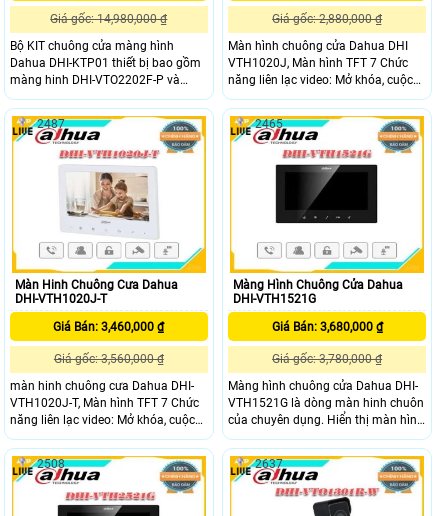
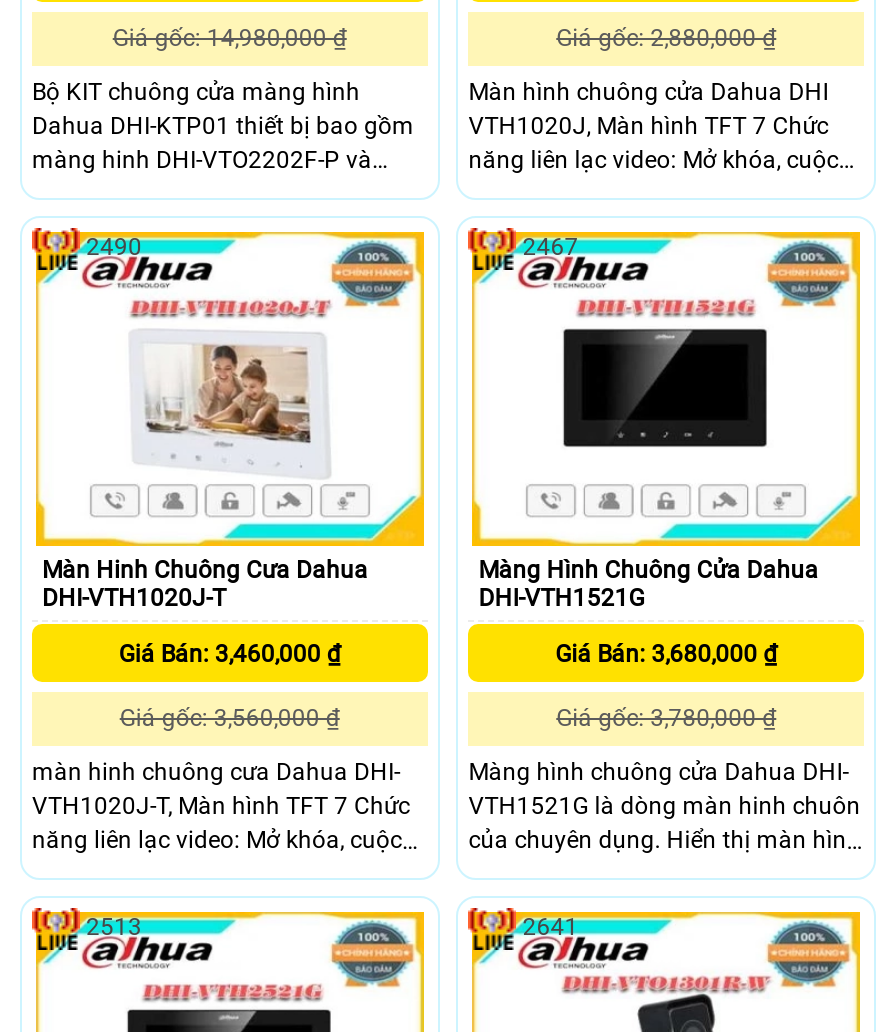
[34,117,65,131] 2487 -> [80,234,142,262] 2490
[252,117,283,131] 2465 -> [517,234,579,262] 2467
[34,457,65,471] 2508 -> [80,914,142,942] 2513
[252,457,283,471] 2637 -> [517,914,579,942] 2641

